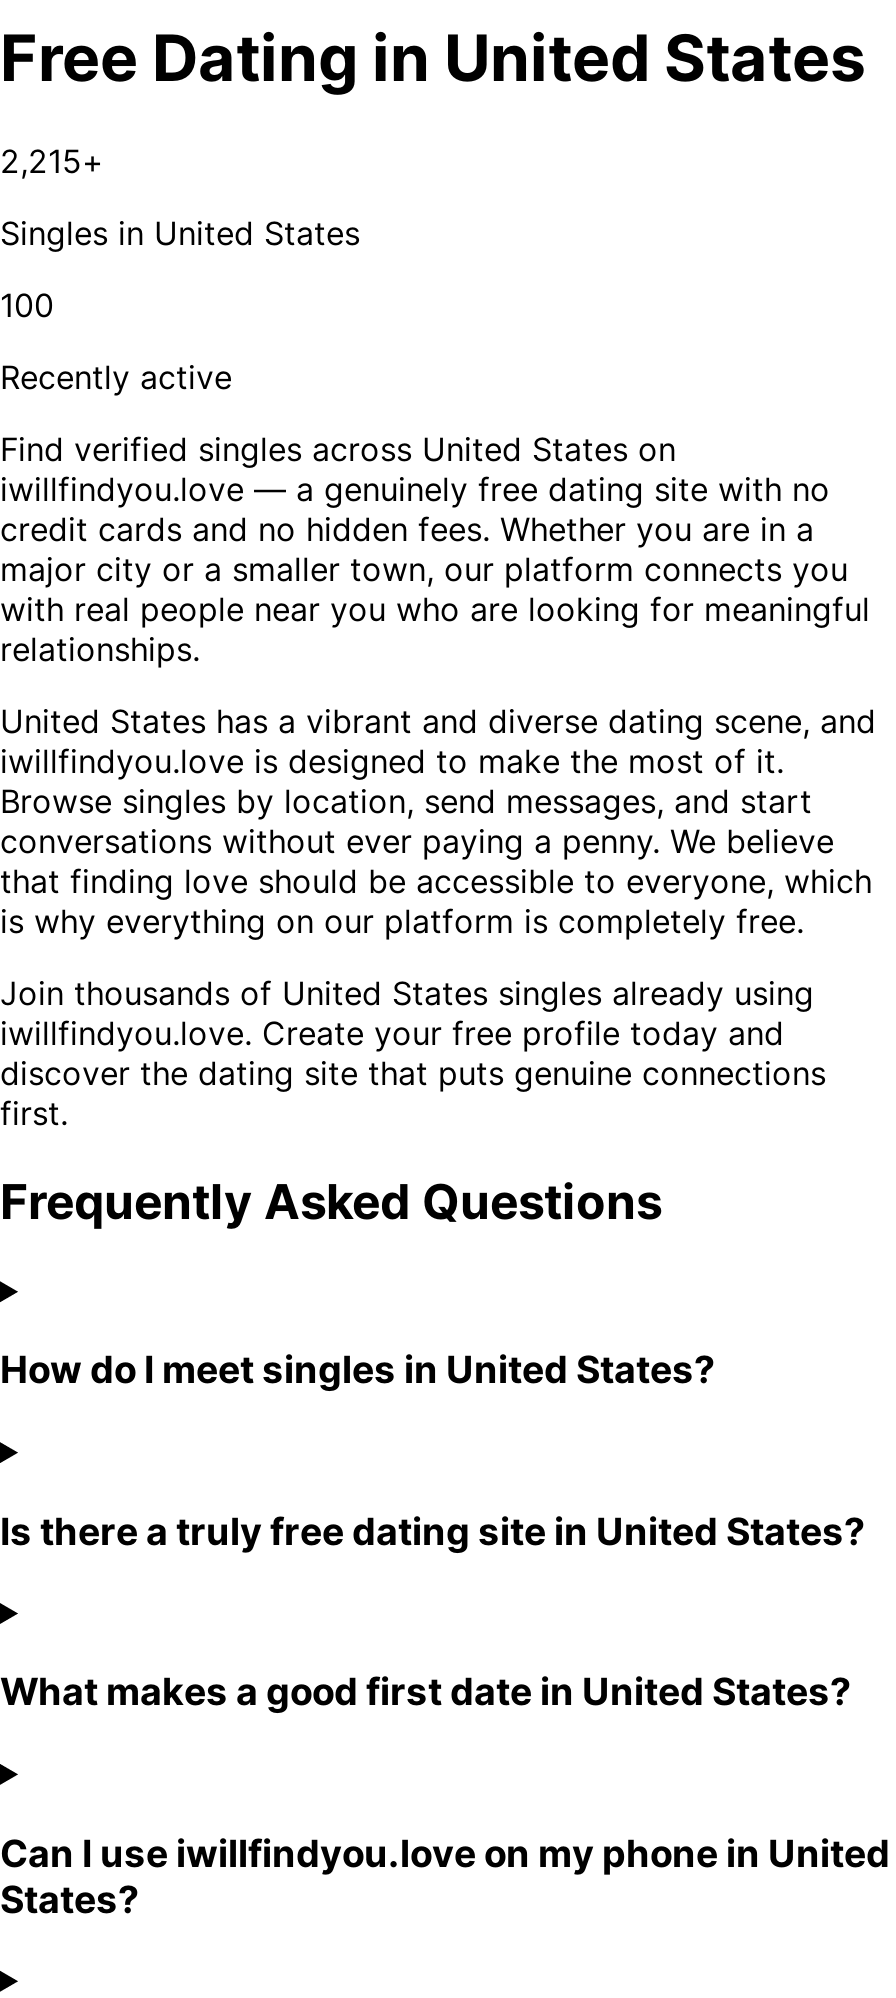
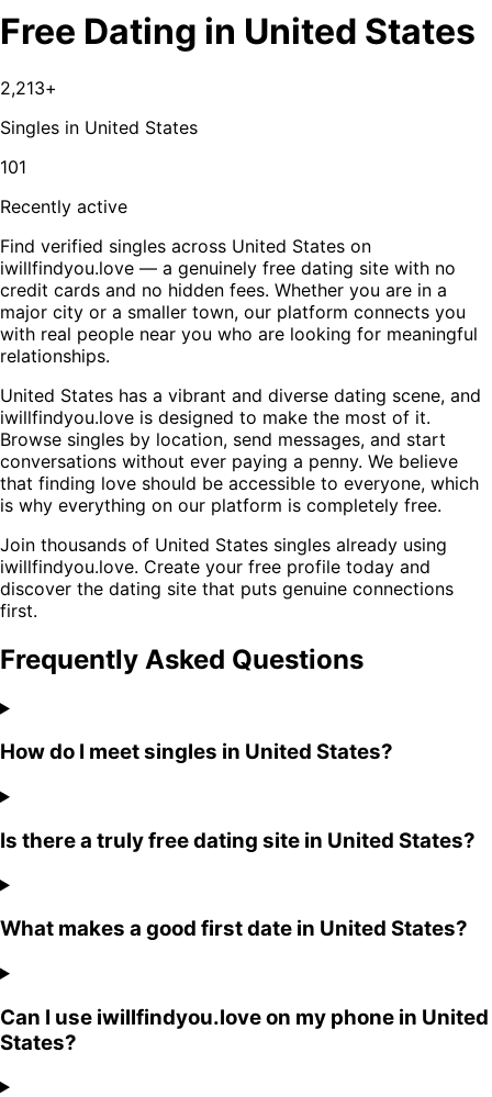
[0,141,104,181] 2,215+ -> [0,77,57,99] 2,213+
[0,285,54,325] 100 -> [0,156,26,178] 101

